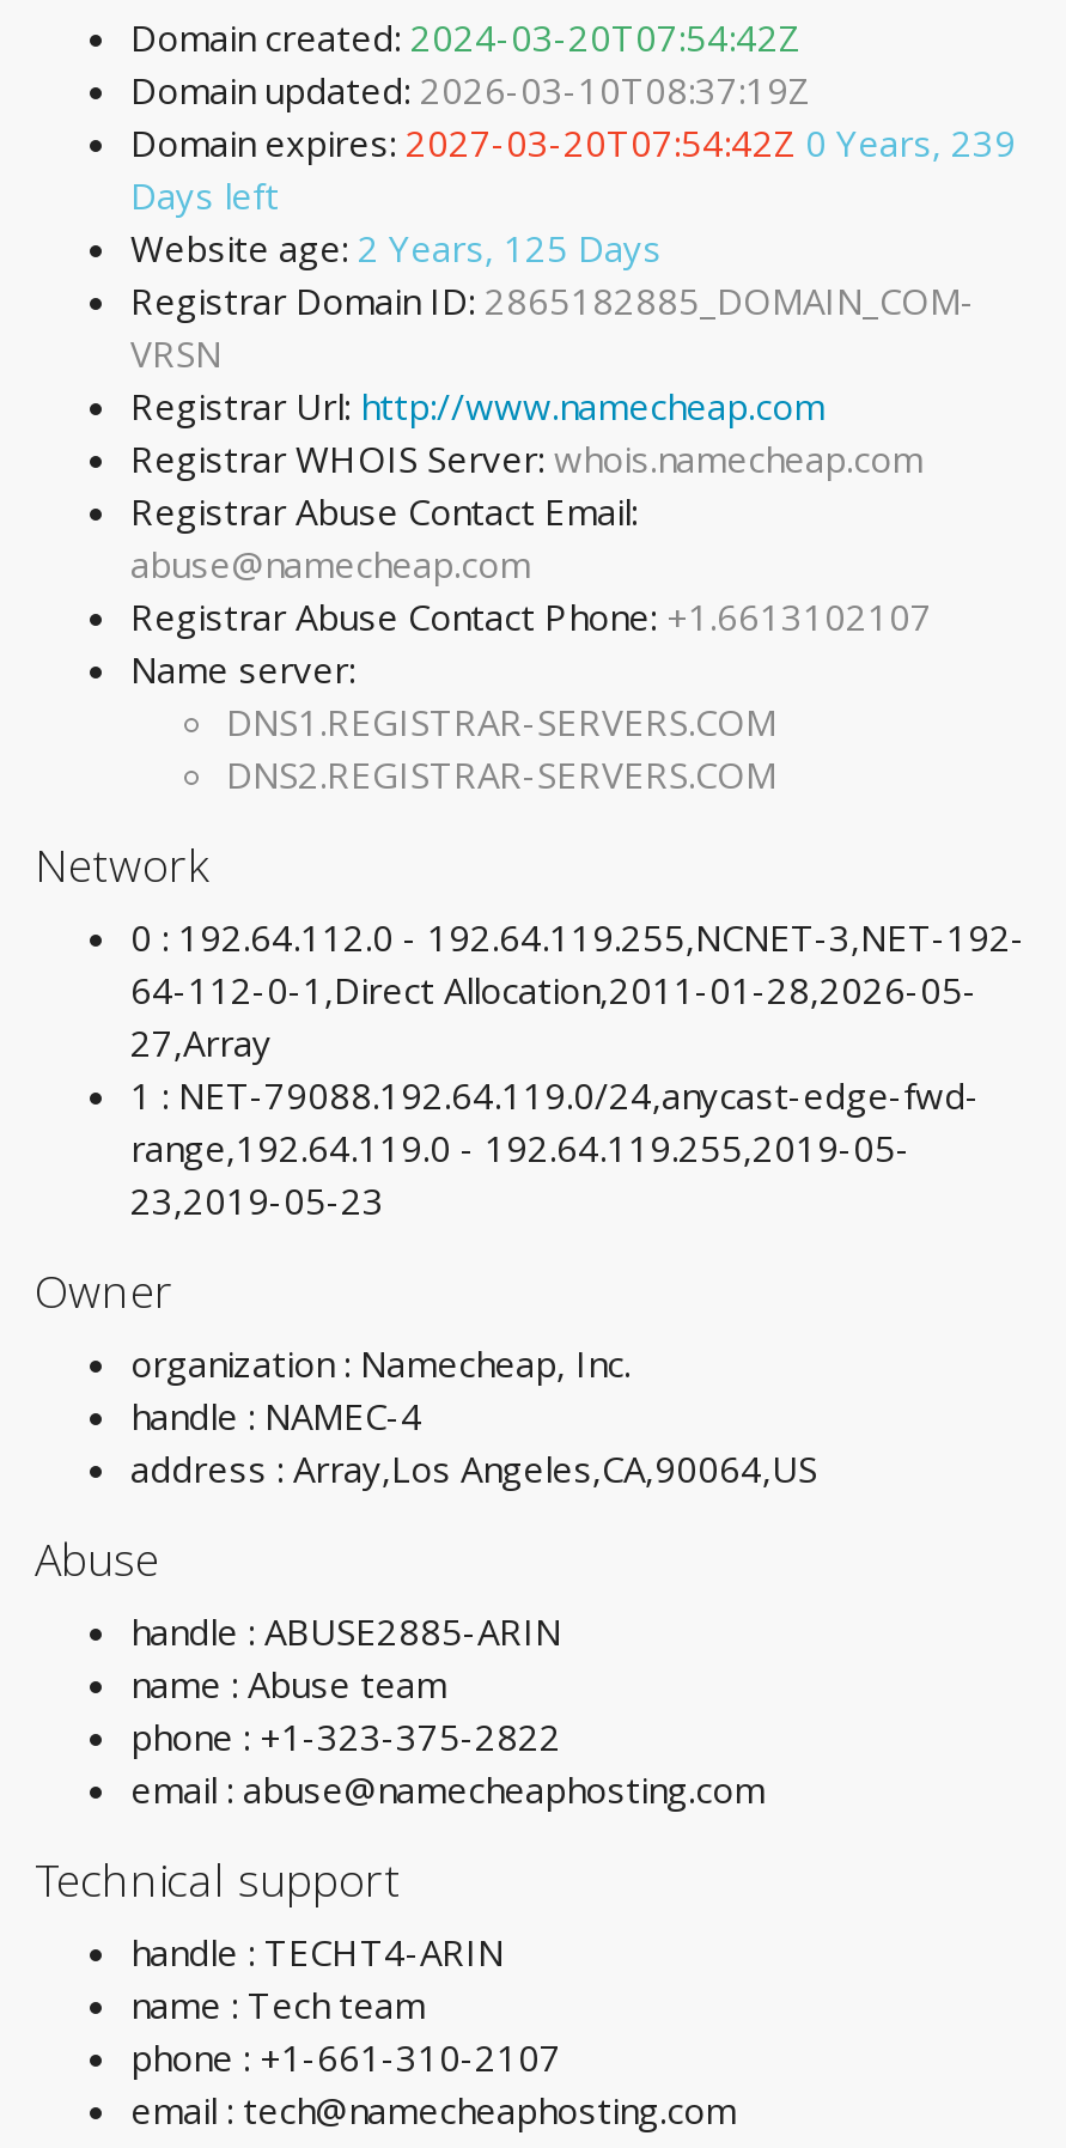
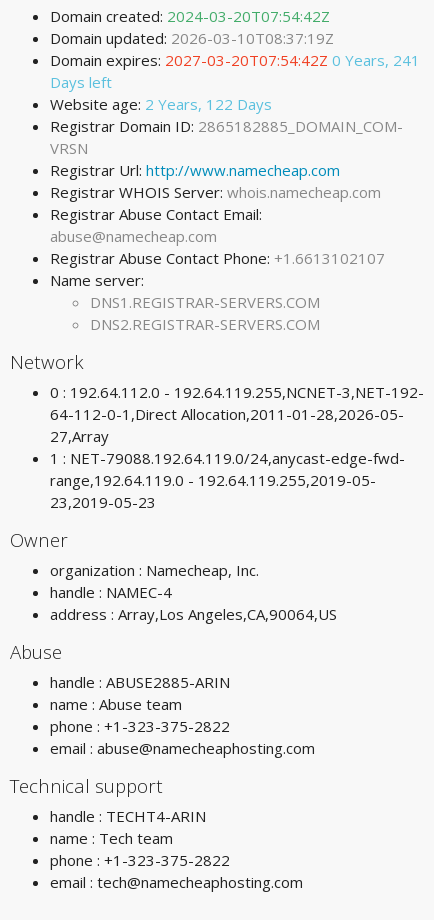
[130,119,1016,167] Domain expires: 2027-03-20T07:54:42Z 0 Years, 239 -> [50,50,420,70] Domain expires: 2027-03-20T07:54:42Z 0 Years, 241
[130,224,662,272] Website age: 2 Years, 125 Days -> [50,94,272,114] Website age: 2 Years, 122 Days
[130,2034,561,2082] phone : +1-661-310-2107 -> [50,850,230,870] phone : +1-323-375-2822

